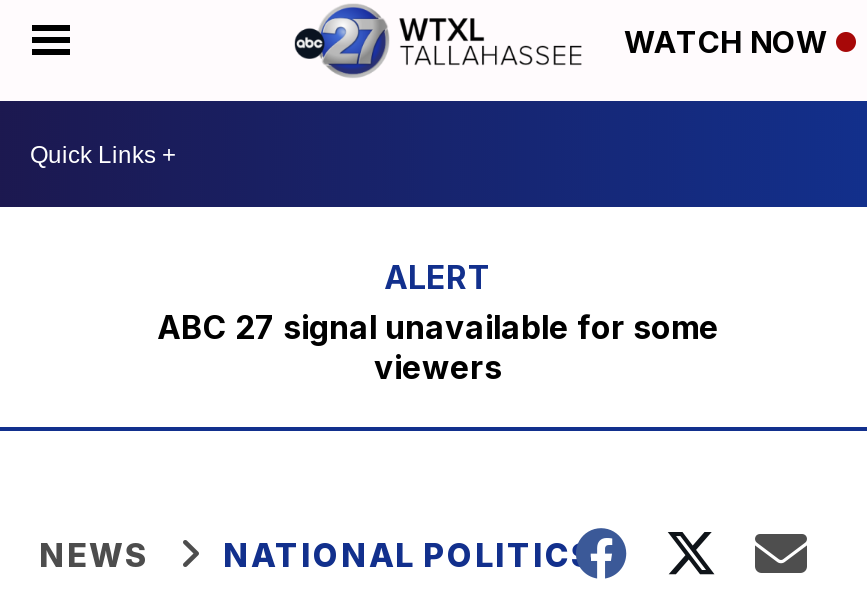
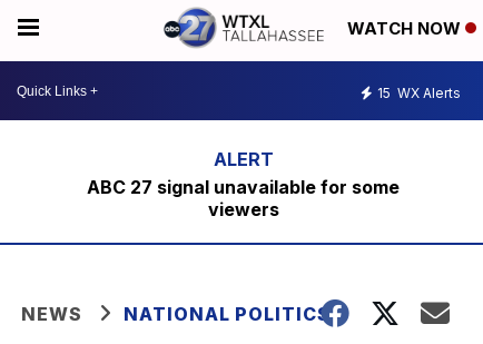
none -> [377,84,461,101] 15 WX Alerts

